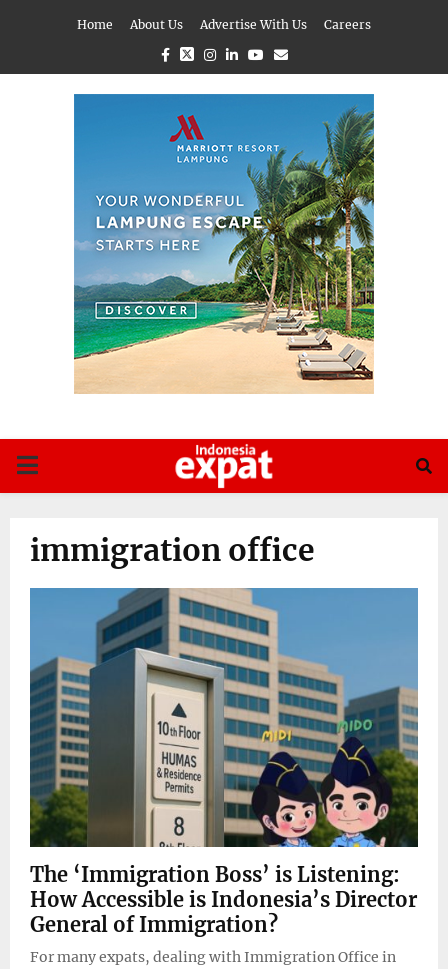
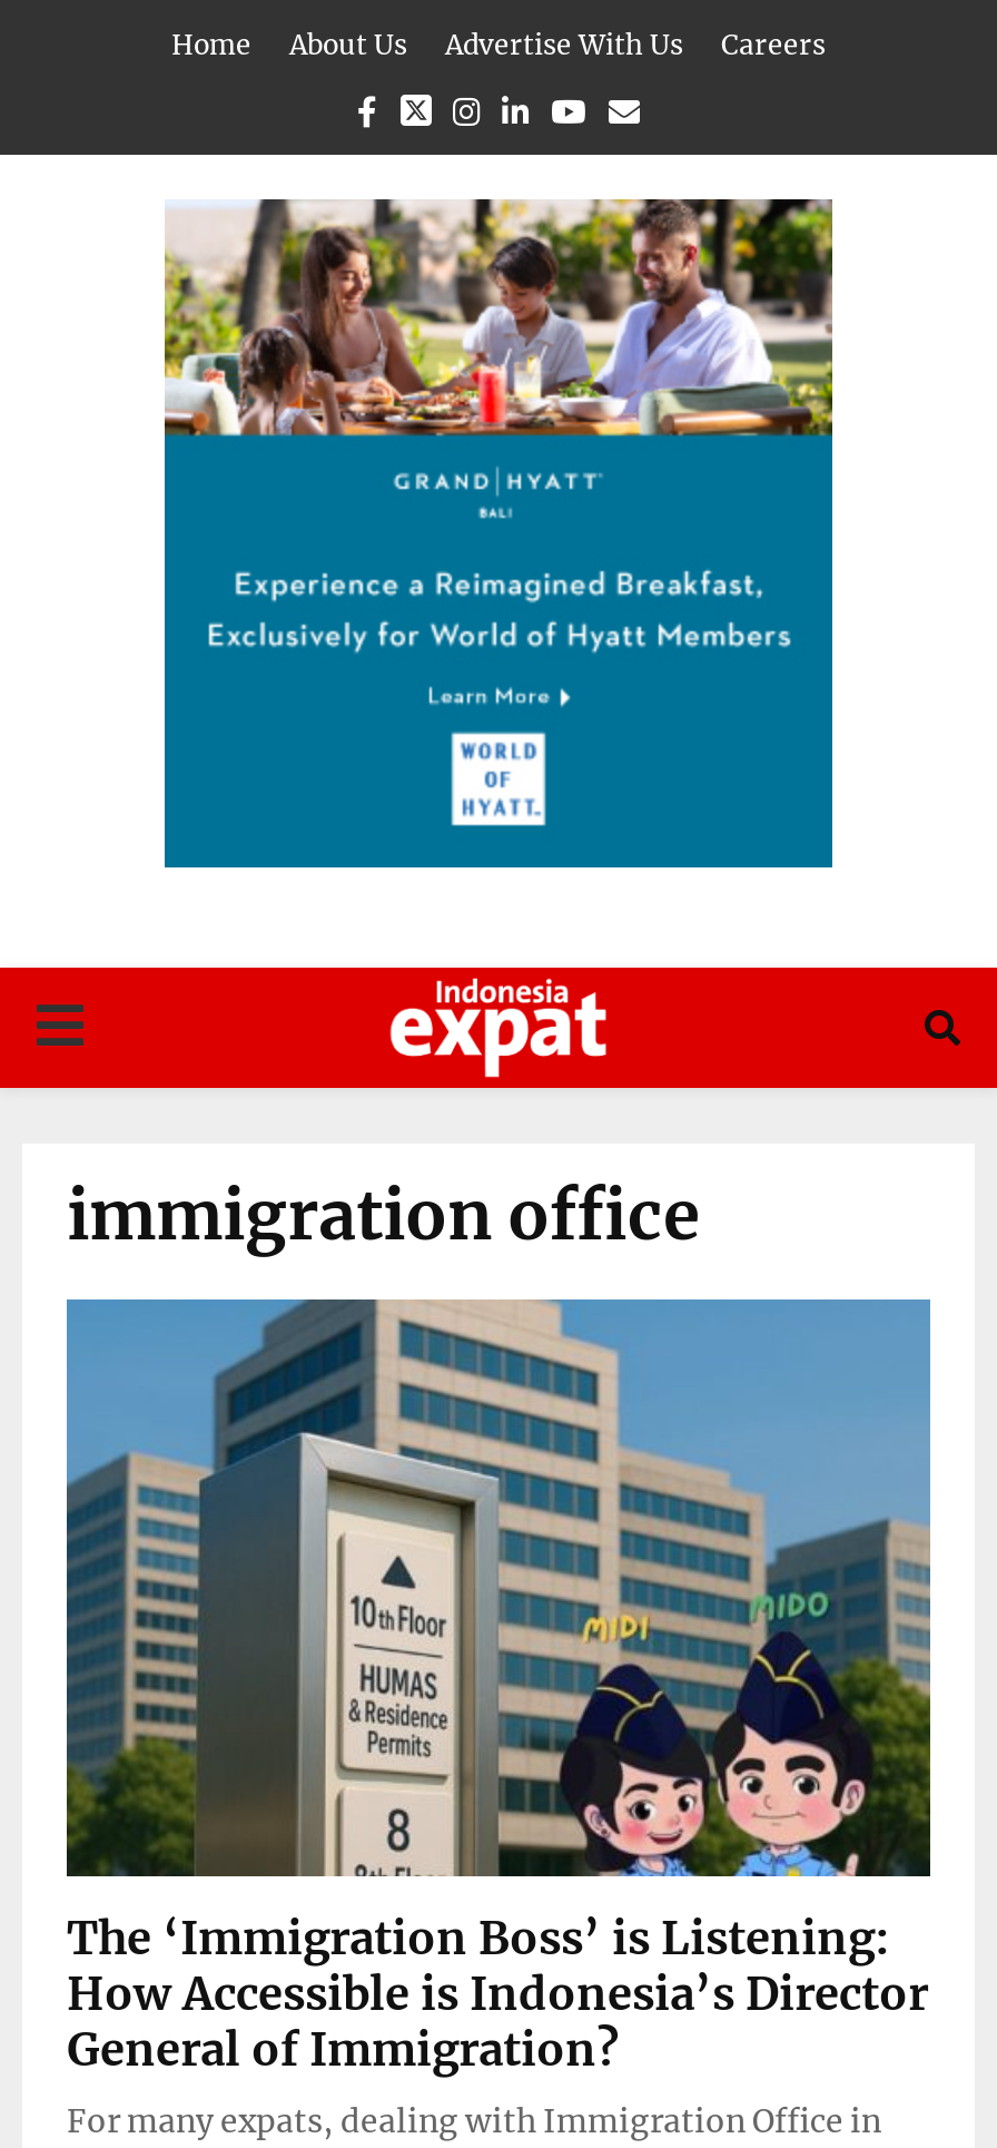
[73,93,375,394] [image] -> [162,197,835,870] [image]

